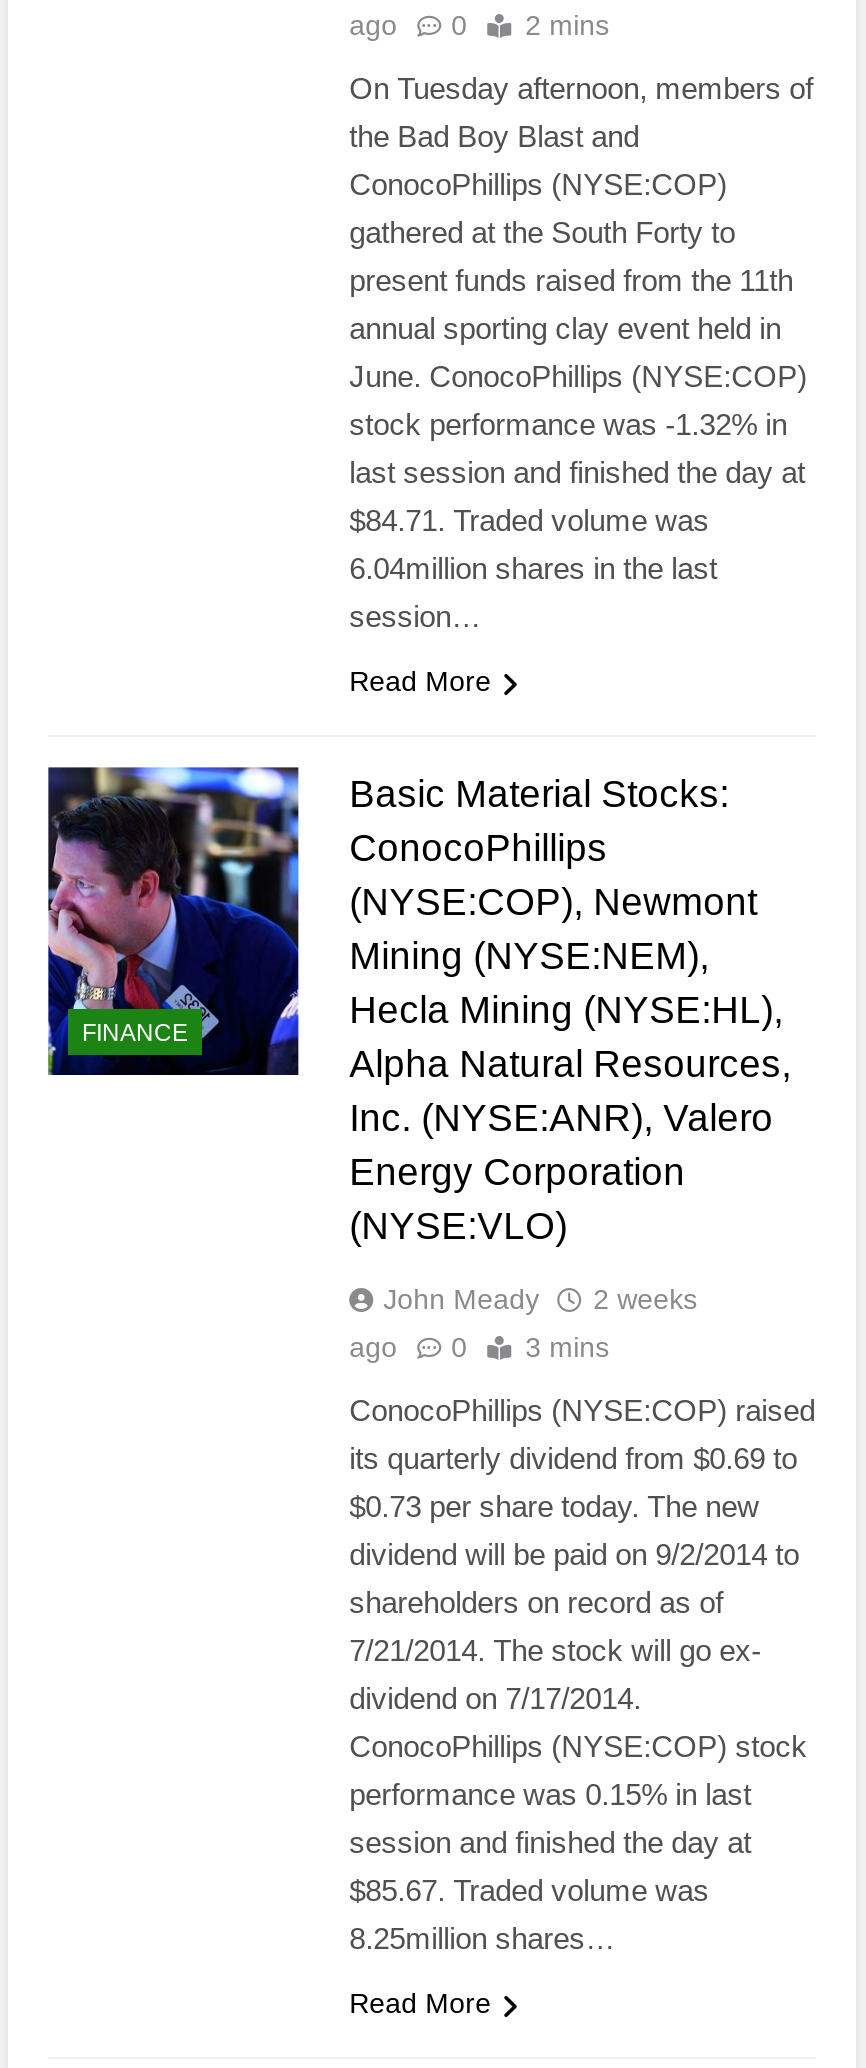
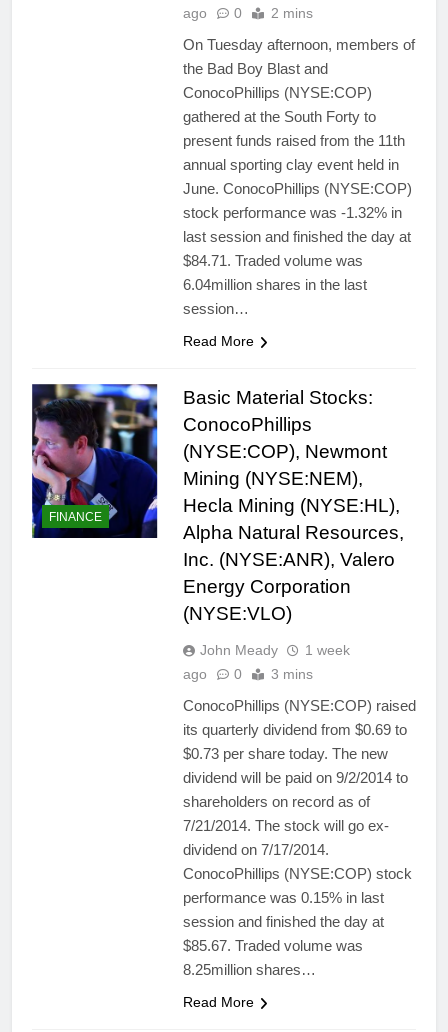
[383,1284,697,1316] John Meady 2 weeks -> [200,642,350,658] John Meady 1 week

